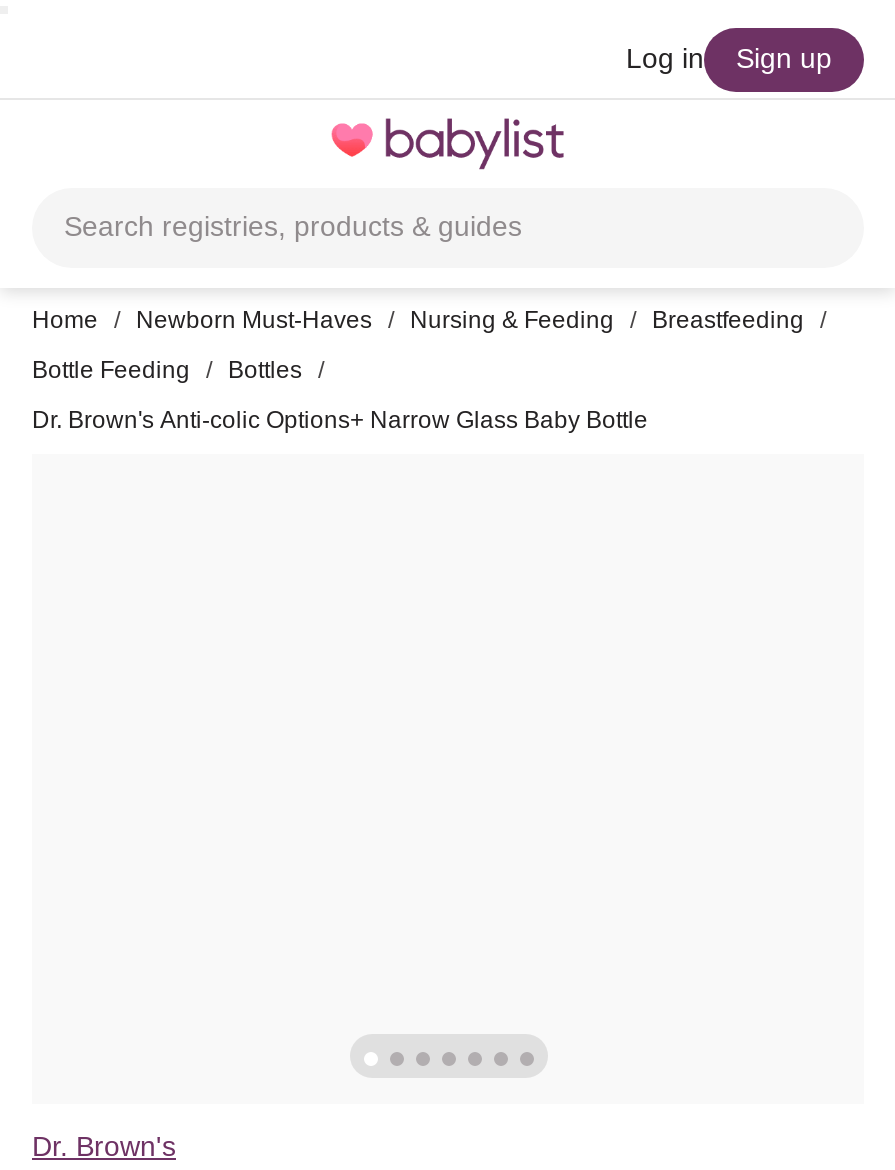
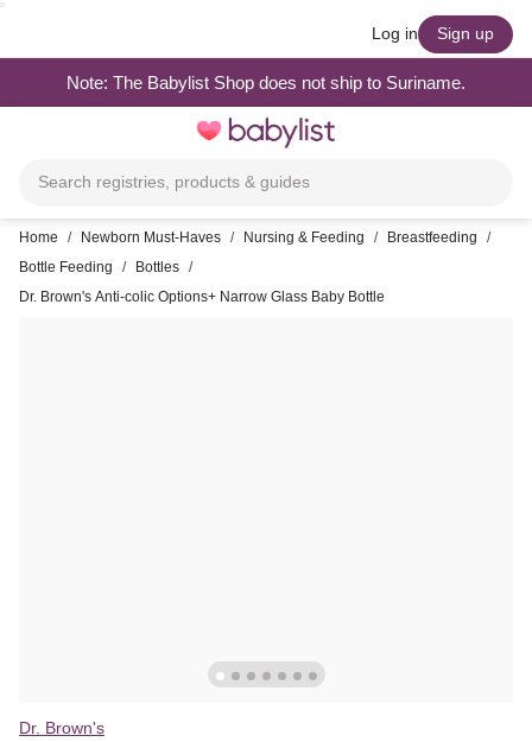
none -> [66,72,465,92] Note: The Babylist Shop does not ship to Suriname.

